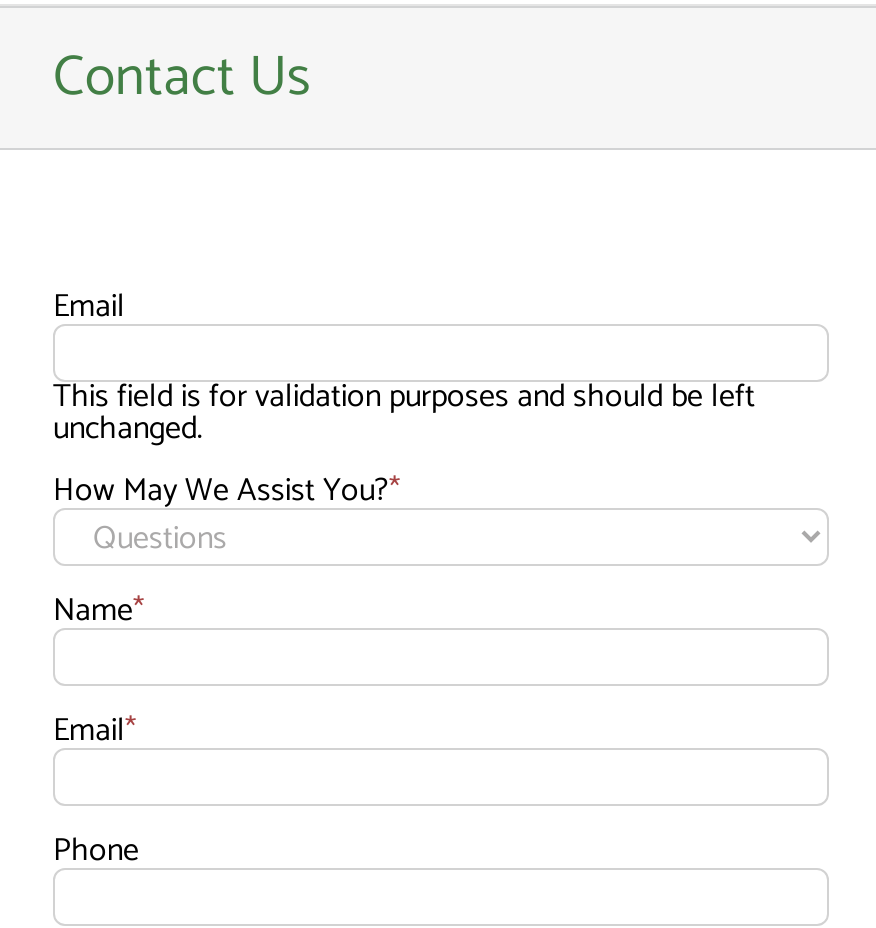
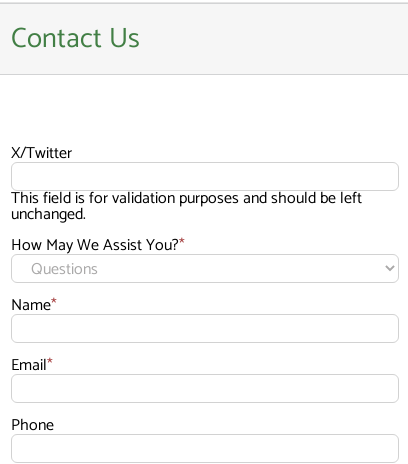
[53,281,125,335] Email -> [11,140,72,167] X/Twitter

